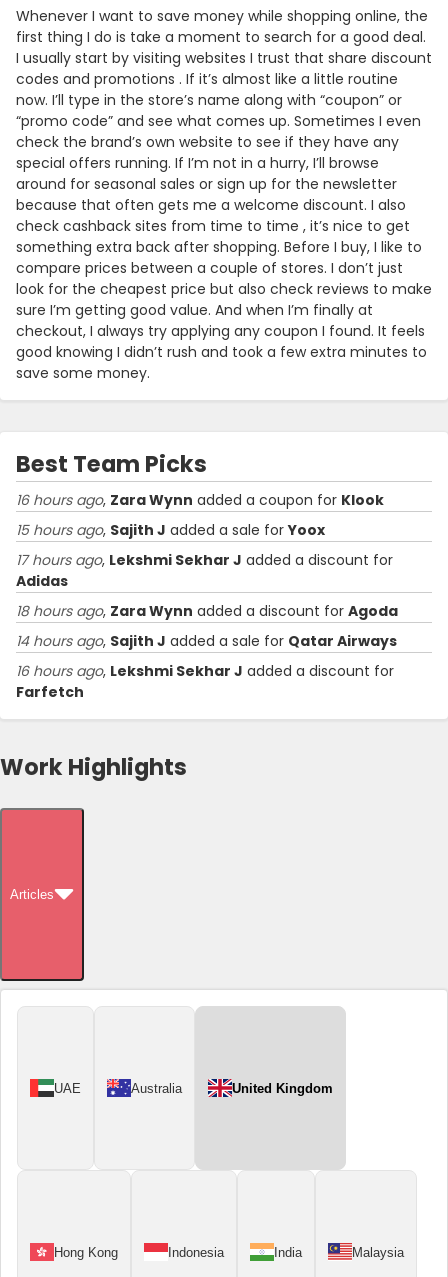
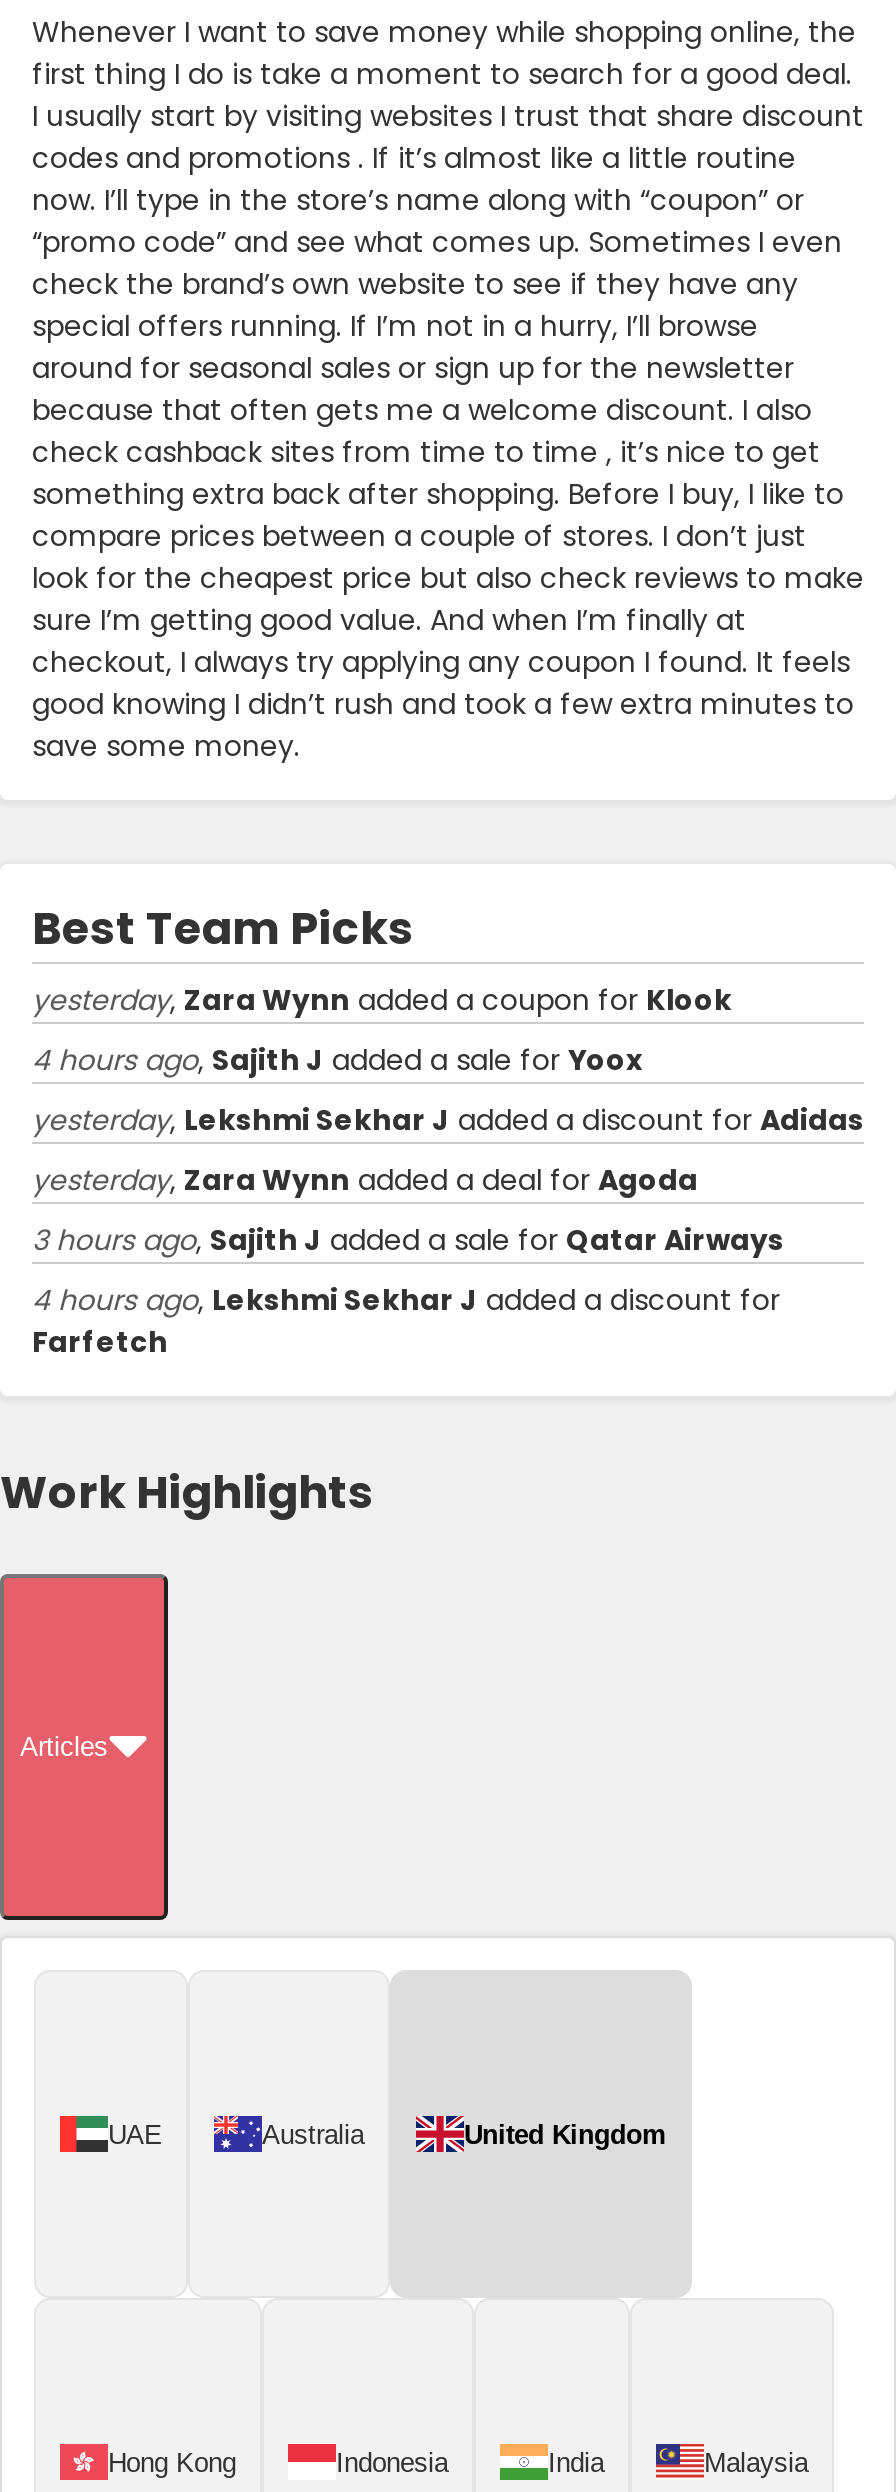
[16,490,384,510] 16 hours ago, Zara Wynn added a coupon for Klook -> [32,980,732,1020] yesterday, Zara Wynn added a coupon for Klook
[16,520,325,540] 15 hours ago, Sajith J added a sale for Yoox -> [32,1040,642,1080] 4 hours ago, Sajith J added a sale for Yoox
[16,550,393,591] 17 hours ago, Lekshmi Sekhar J added a discount for | Adidas -> [32,1100,864,1140] yesterday, Lekshmi Sekhar J added a discount for Adidas
[16,601,398,621] 18 hours ago, Zara Wynn added a discount for Agoda -> [32,1160,698,1200] yesterday, Zara Wynn added a deal for Agoda
[16,631,397,651] 14 hours ago, Sajith J added a sale for Qatar Airways -> [32,1220,784,1260] 3 hours ago, Sajith J added a sale for Qatar Airways
[16,661,394,681] 16 hours ago, Lekshmi Sekhar J added a discount for -> [32,1280,780,1320] 4 hours ago, Lekshmi Sekhar J added a discount for

